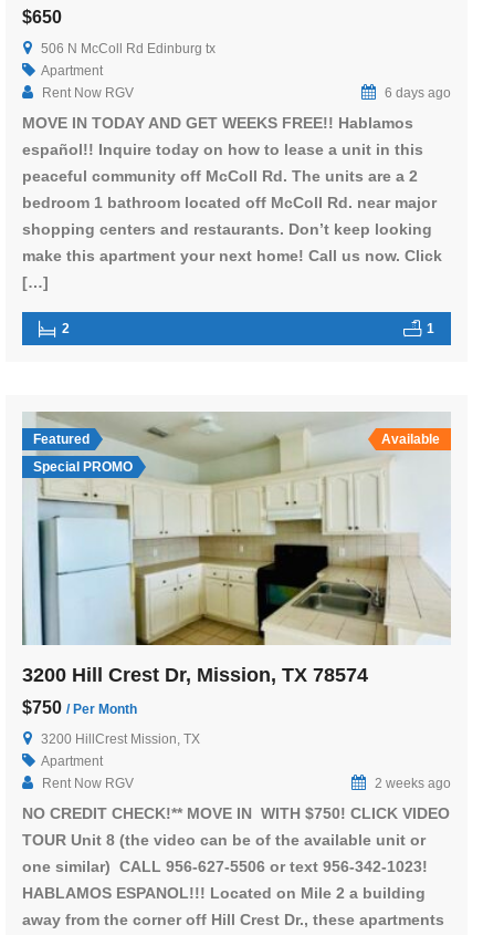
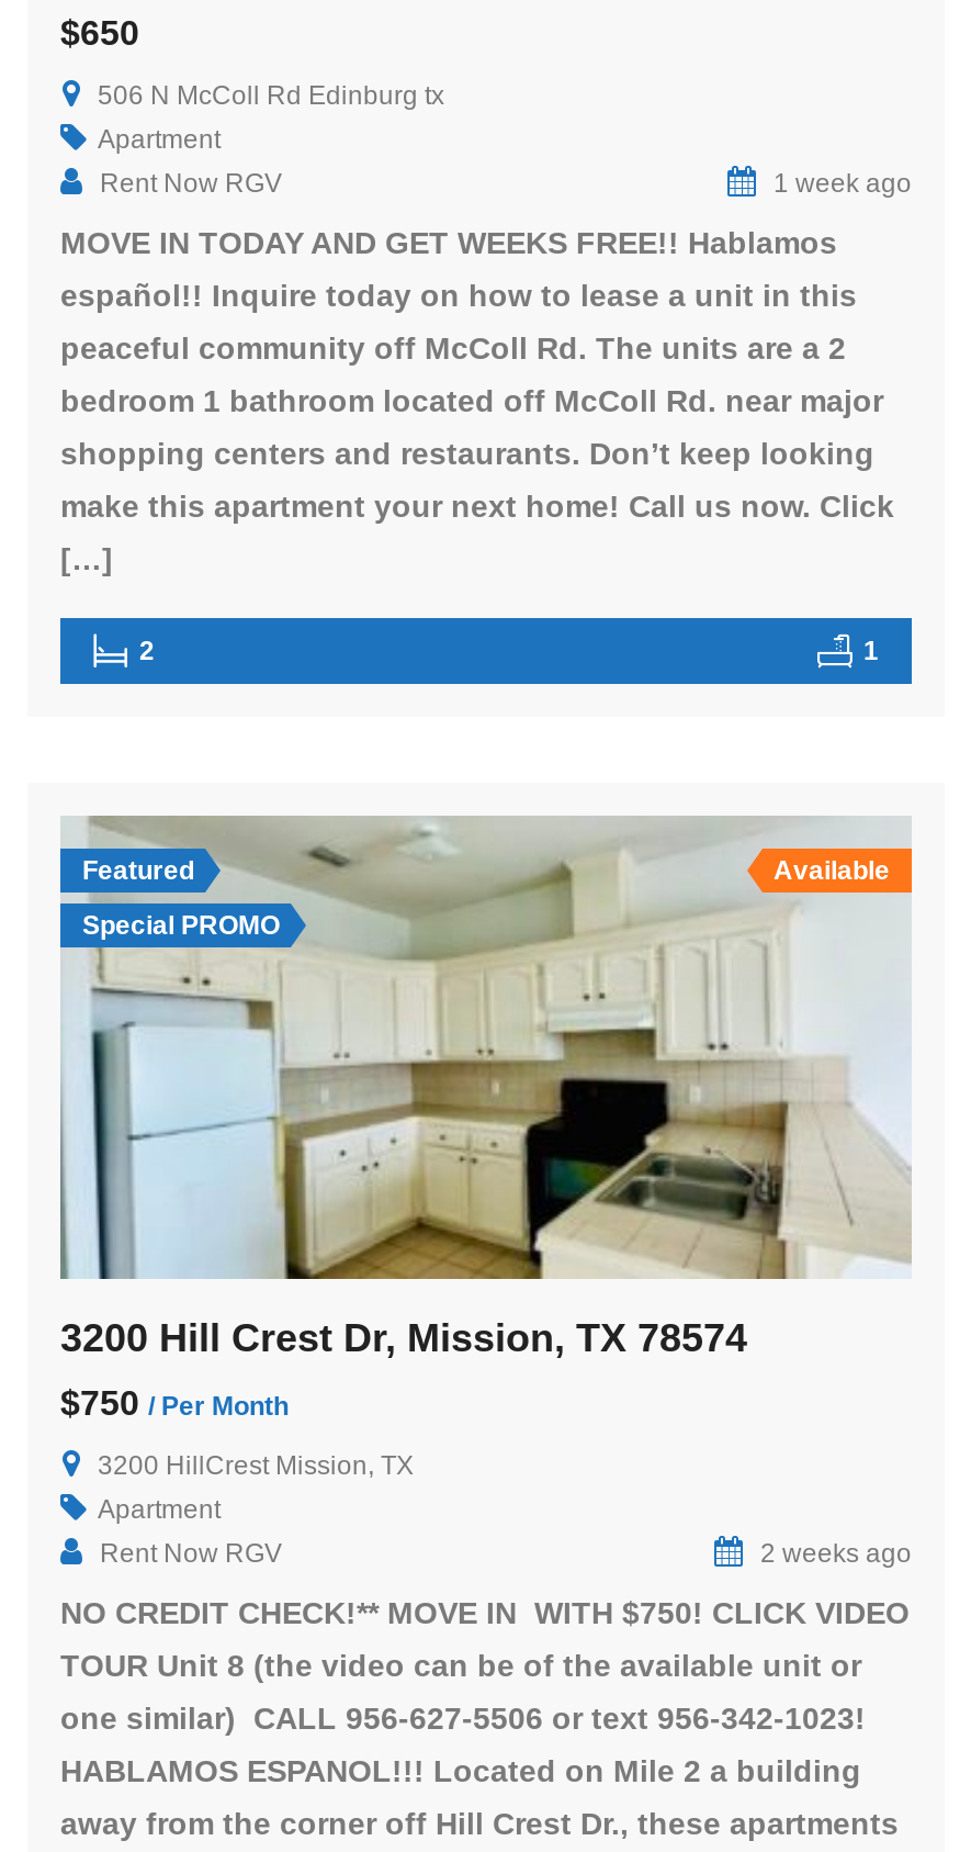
[381,85,451,100] 6 days ago -> [767,167,912,198] 1 week ago

